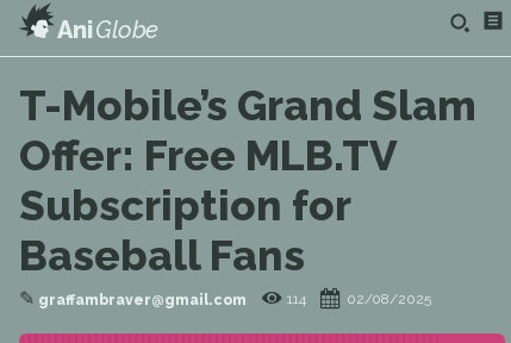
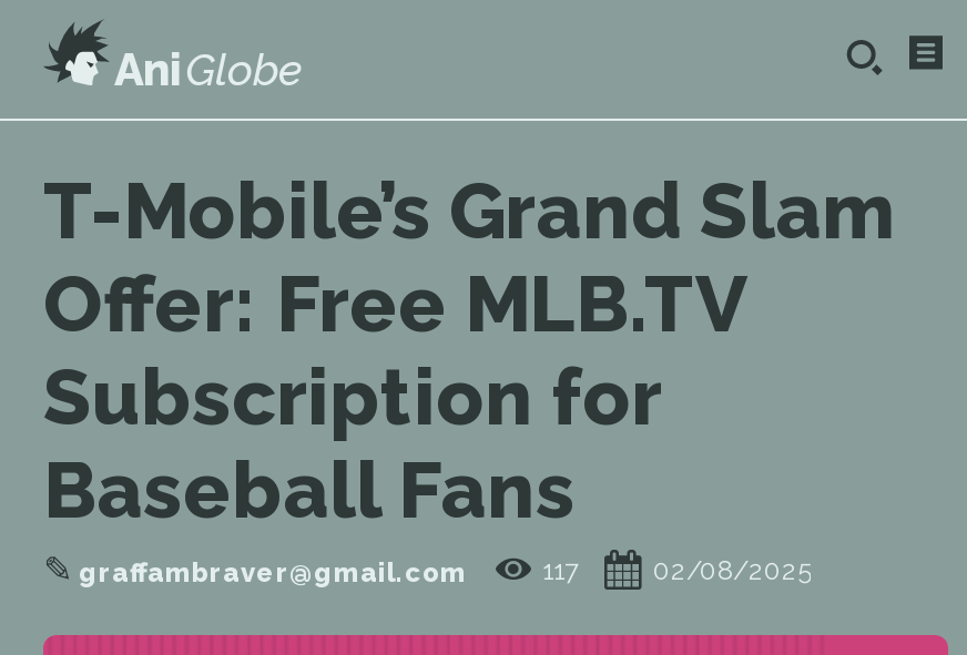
[287,290,306,307] 114 -> [542,554,578,585] 117

